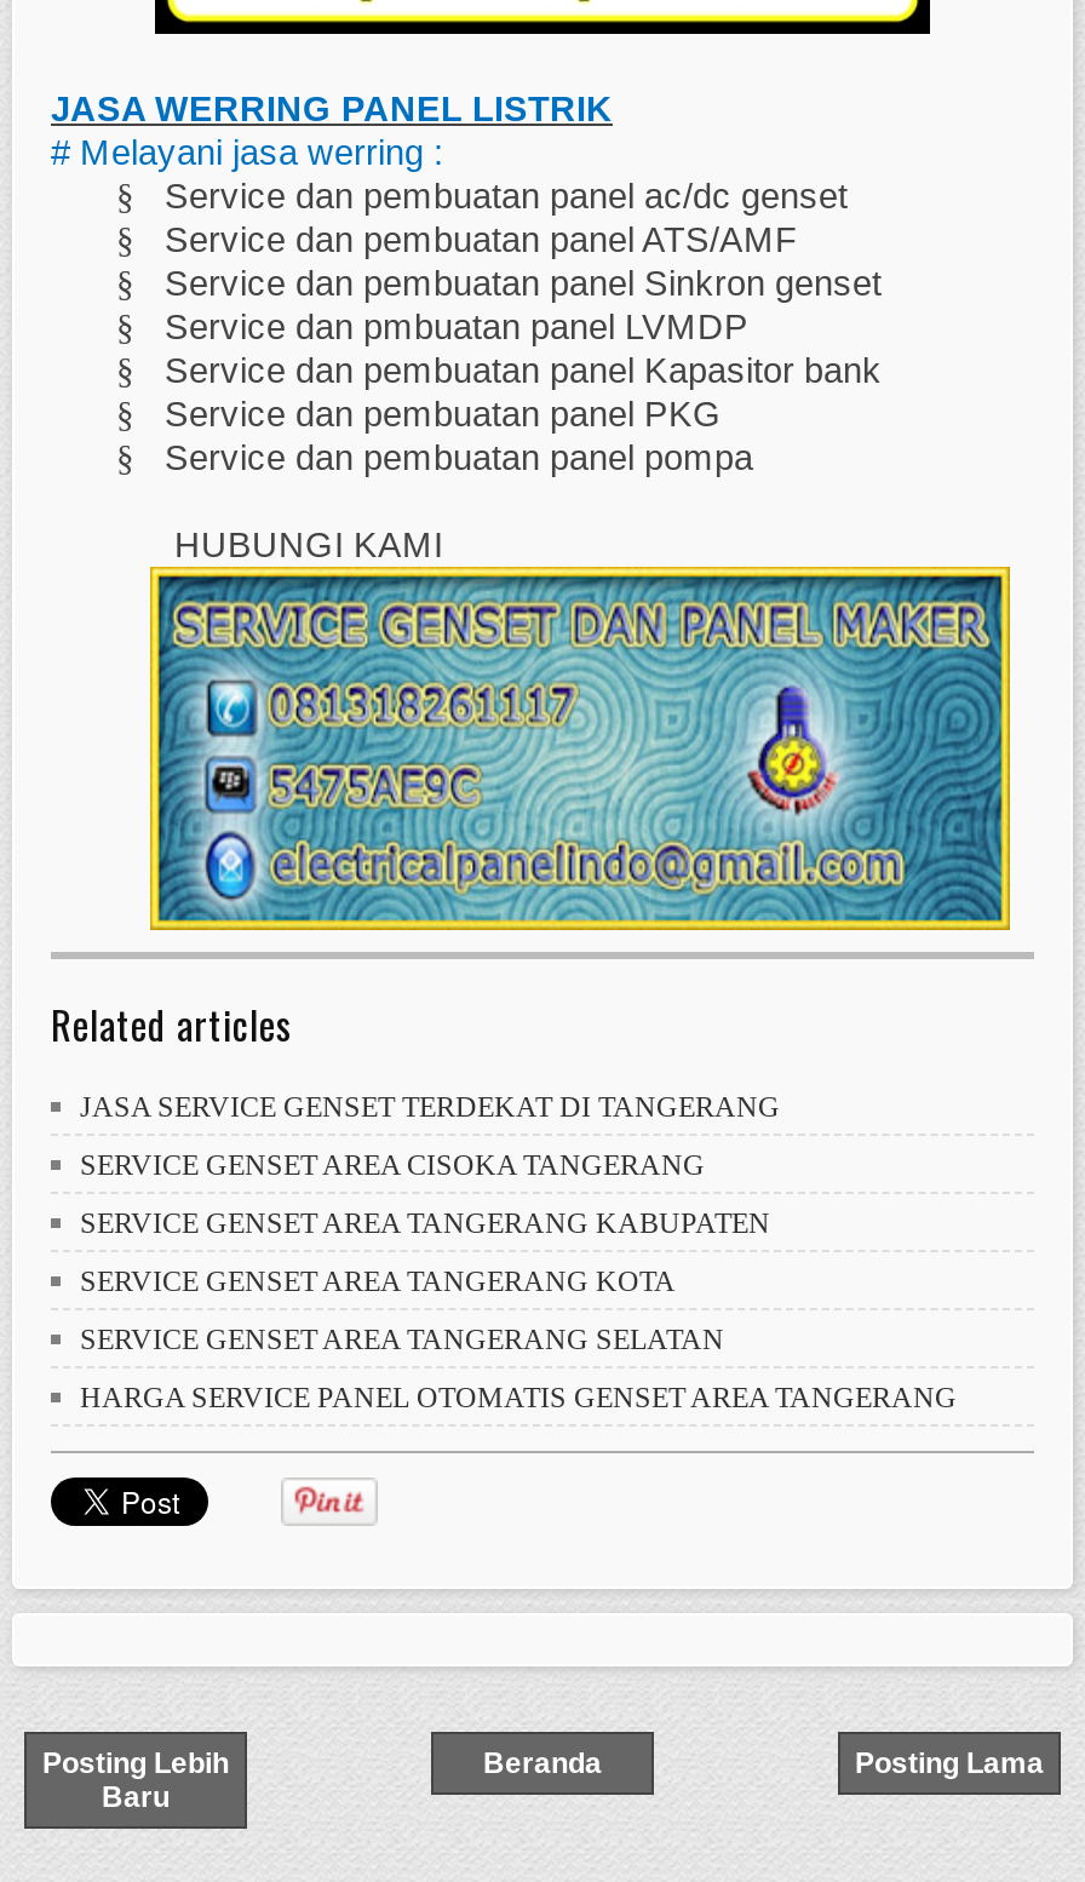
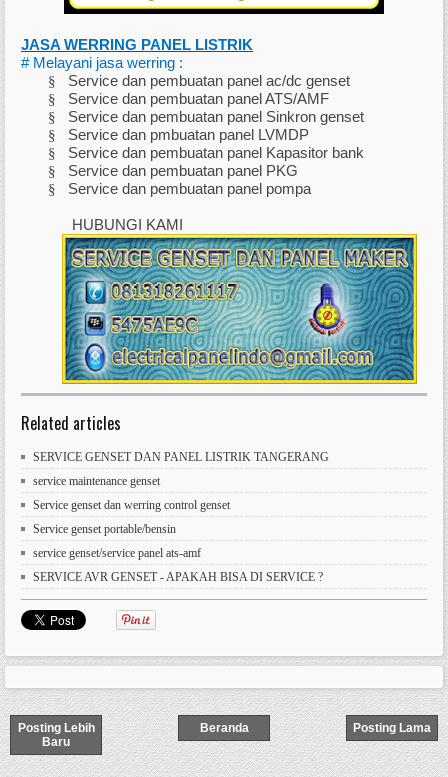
[80,1090,780,1124] JASA SERVICE GENSET TERDEKAT DI TANGERANG -> [33,450,329,464] SERVICE GENSET DAN PANEL LISTRIK TANGERANG
[80,1148,705,1182] SERVICE GENSET AREA CISOKA TANGERANG -> [33,474,160,488] service maintenance genset
[80,1206,770,1240] SERVICE GENSET AREA TANGERANG KABUPATEN -> [33,498,230,512] Service genset dan werring control genset
[80,1264,676,1298] SERVICE GENSET AREA TANGERANG KOTA -> [33,522,176,536] Service genset portable/bensin
[80,1322,724,1356] SERVICE GENSET AREA TANGERANG SELATAN -> [33,546,201,560] service genset/service panel ats-amf
[80,1381,957,1415] HARGA SERVICE PANEL OTOMATIS GENSET AREA TANGERANG -> [33,570,323,584] SERVICE AVR GENSET - APAKAH BISA DI SERVICE ?

